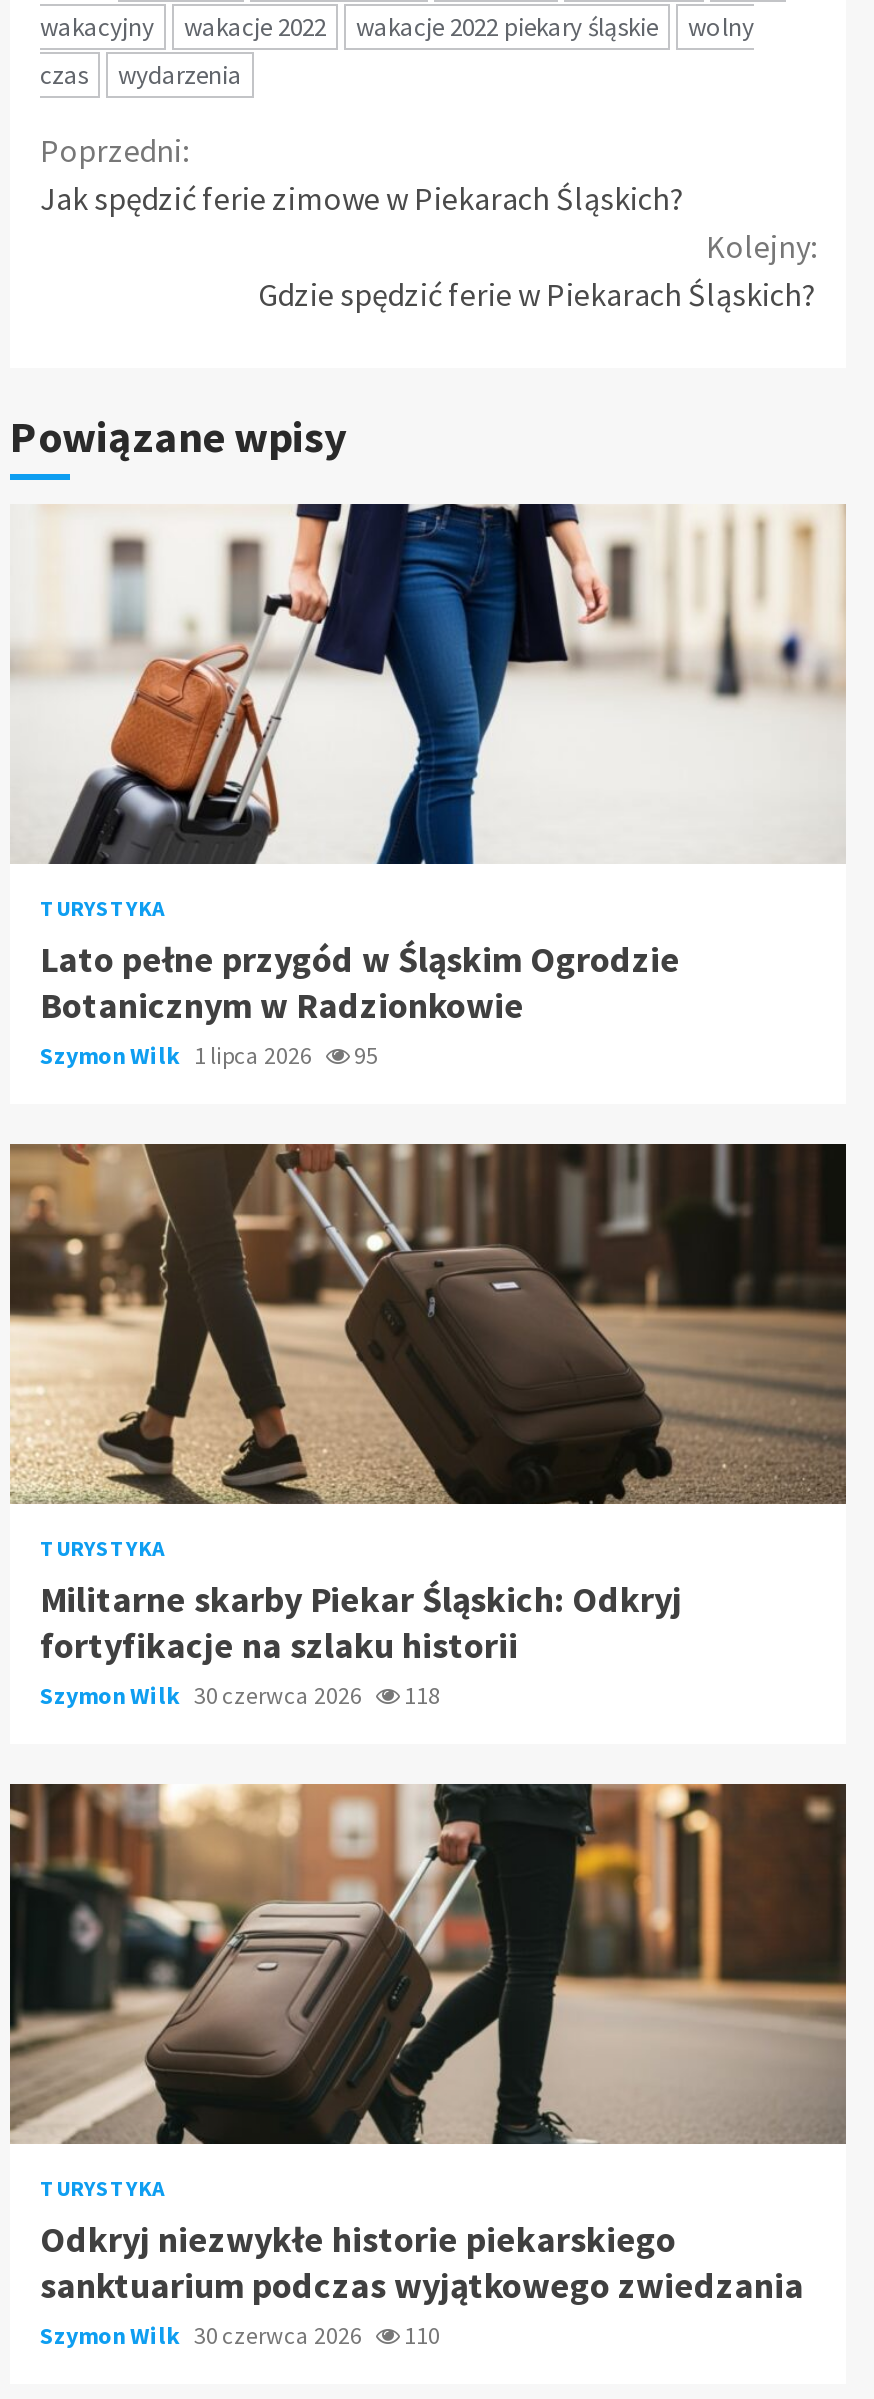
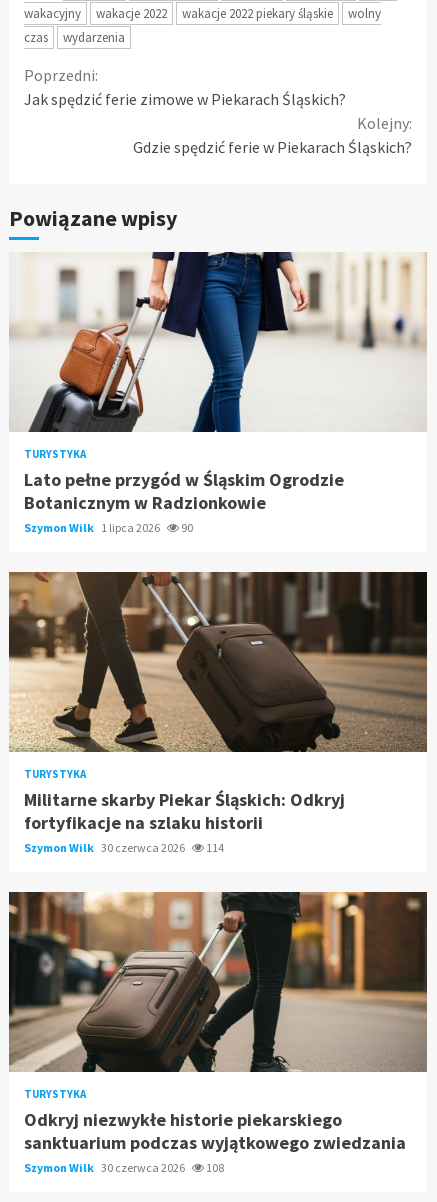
[40,1040,378,1070] Szymon Wilk 1 lipca 2026 95 -> [24,520,193,535] Szymon Wilk 1 lipca 2026 90
[40,1680,440,1710] Szymon Wilk 30 czerwca 2026 118 -> [24,840,224,855] Szymon Wilk 30 czerwca 2026 114
[40,2320,440,2350] Szymon Wilk 30 czerwca 2026 110 -> [24,1160,224,1175] Szymon Wilk 30 czerwca 2026 108

